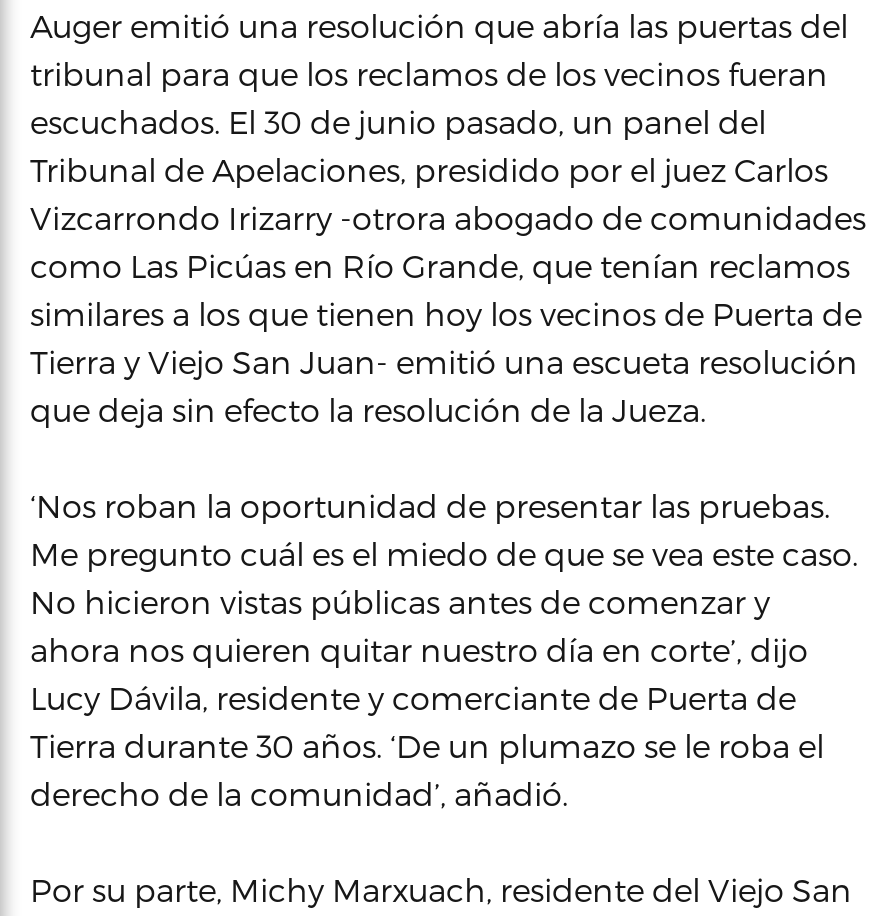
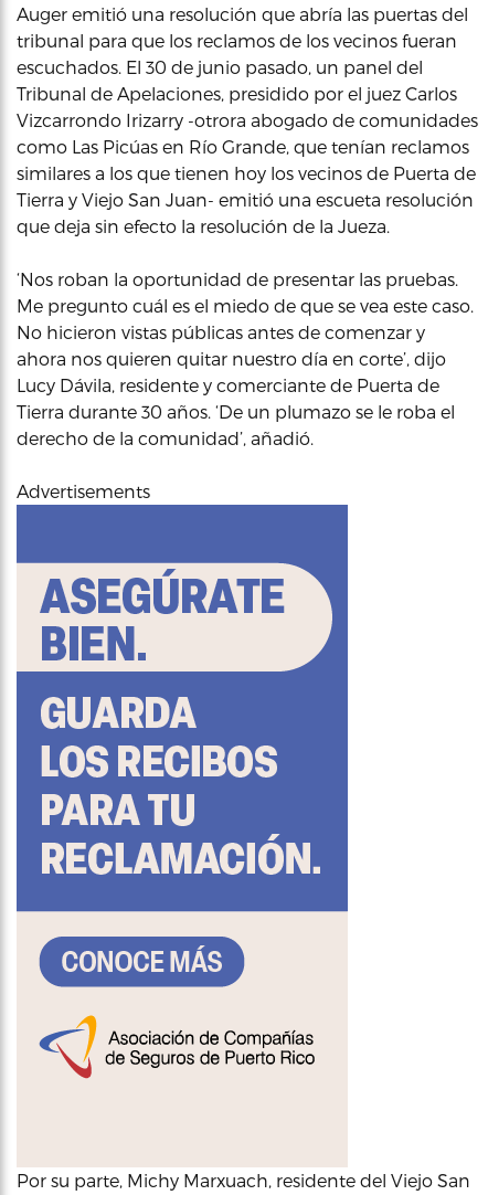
none -> [15,504,349,1166] [image]
none -> [17,480,150,501] Advertisements

